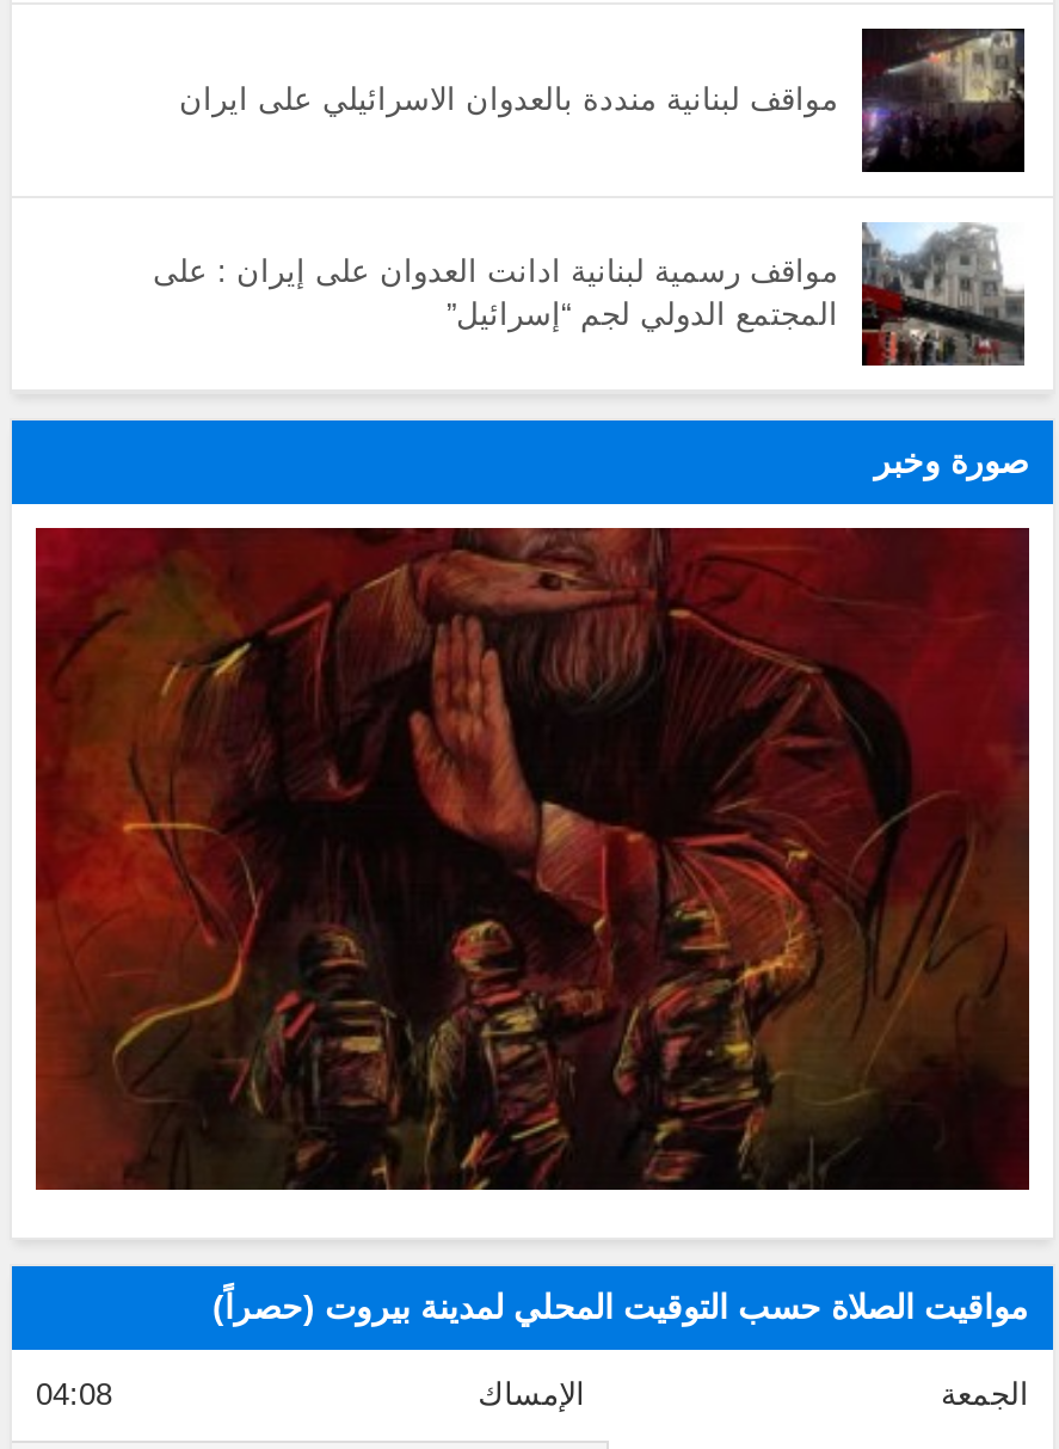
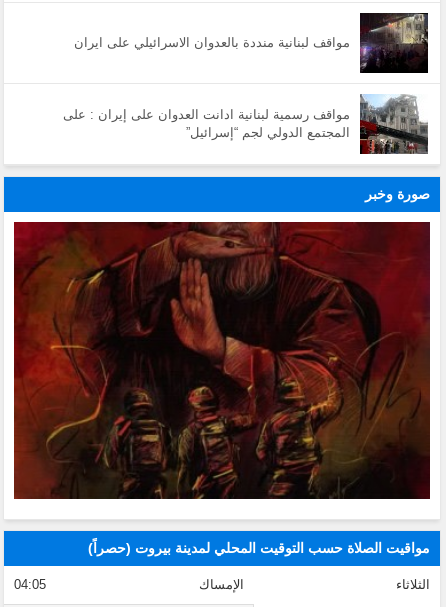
[38,1377,115,1413] 04:08 -> [15,577,47,592] 04:05
[943,1377,1032,1413] الجمعة -> [397,577,431,592] الثلاثاء

